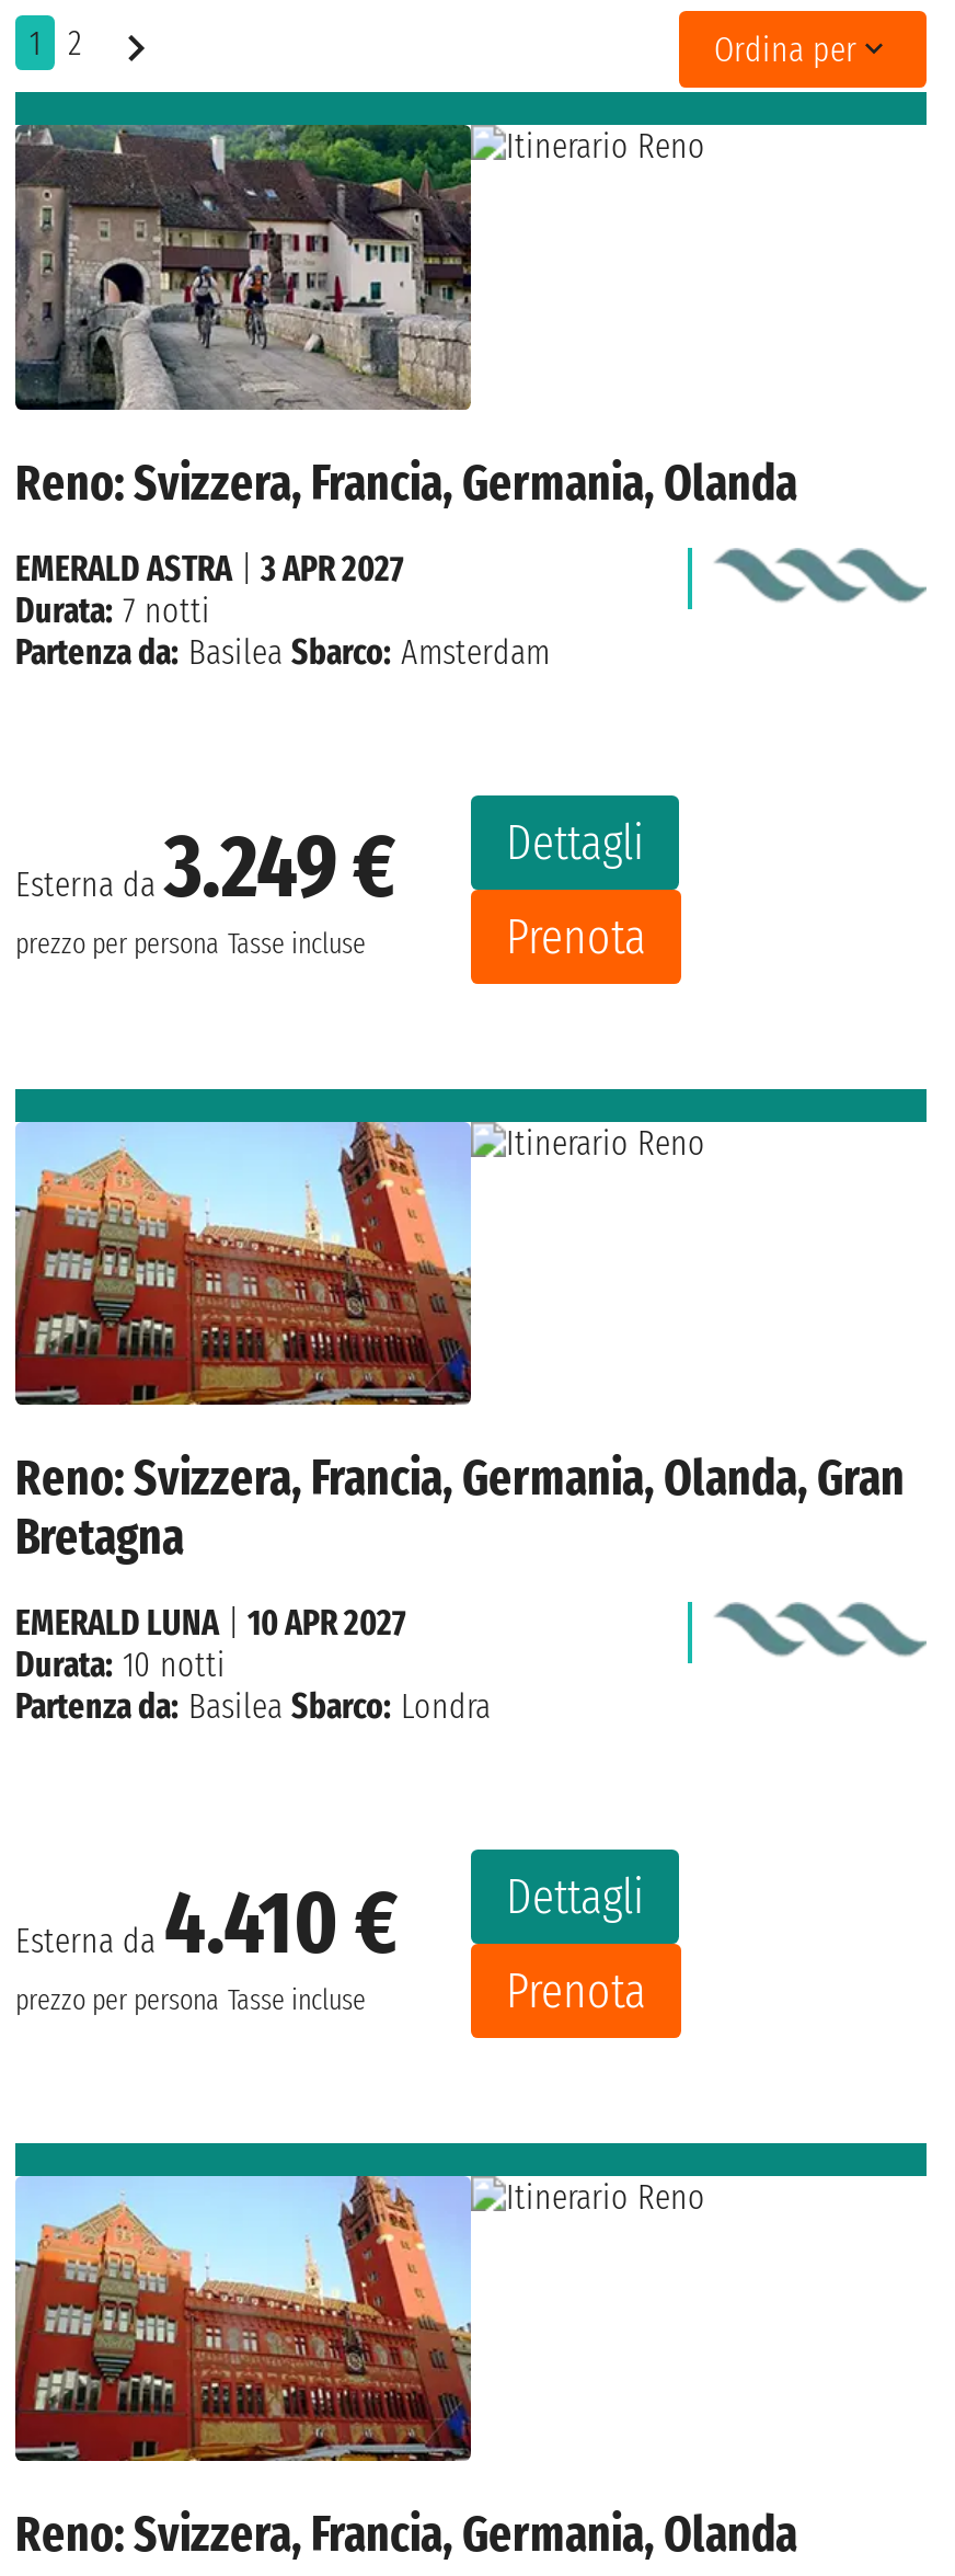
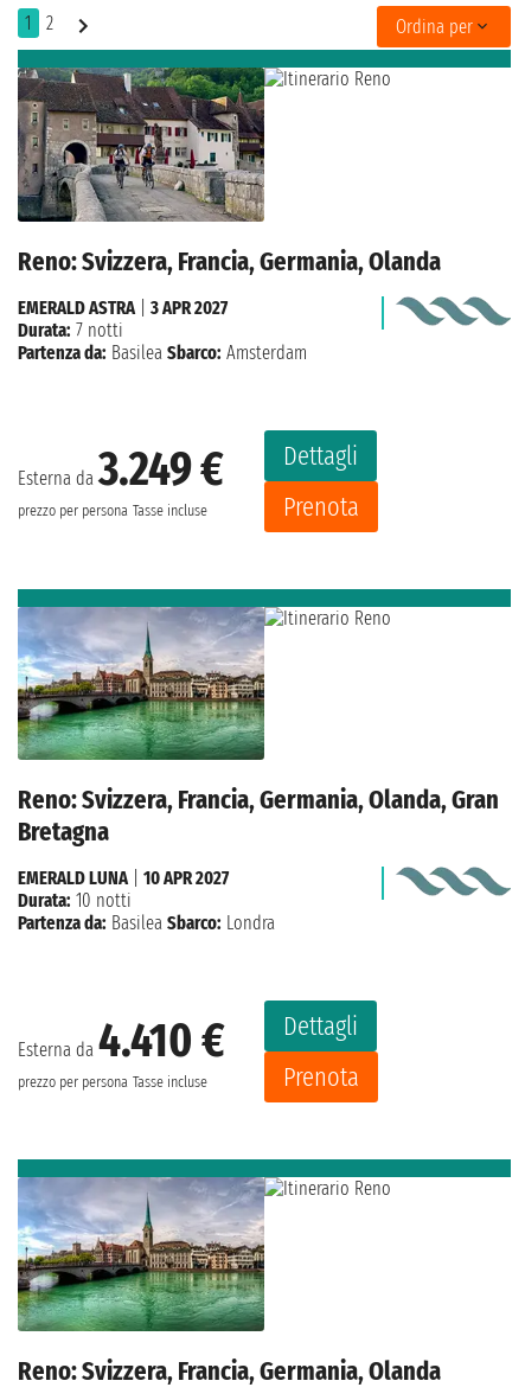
[13,1122,473,1407] [image] -> [17,607,265,761] [image]
[13,2176,473,2463] [image] -> [17,1177,265,1332] [image]

